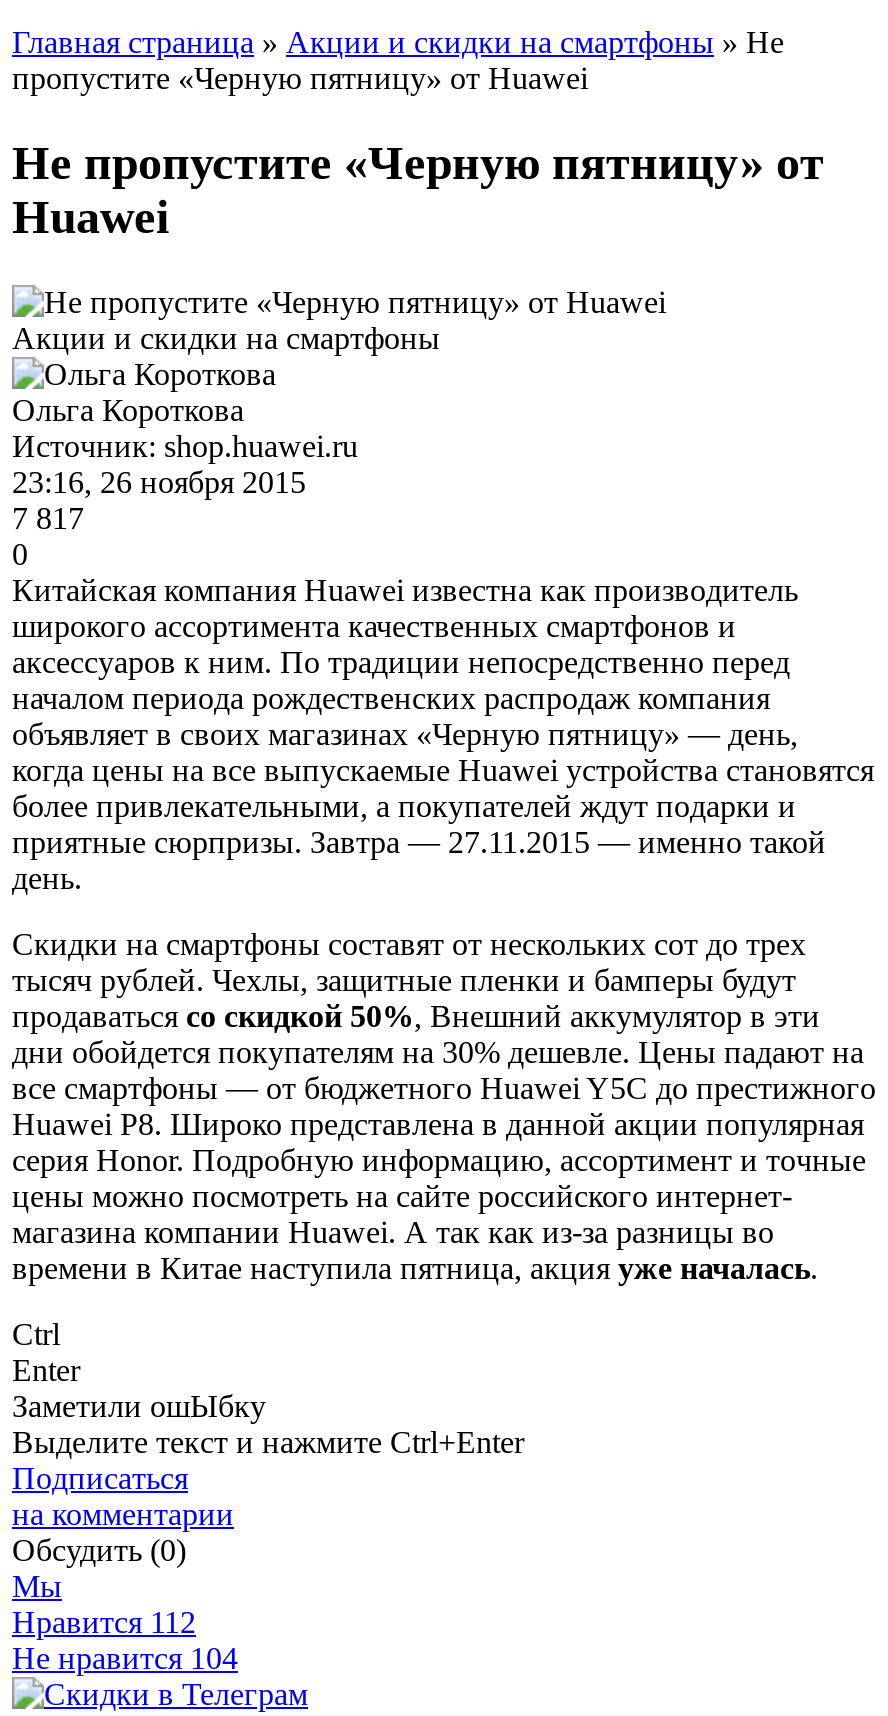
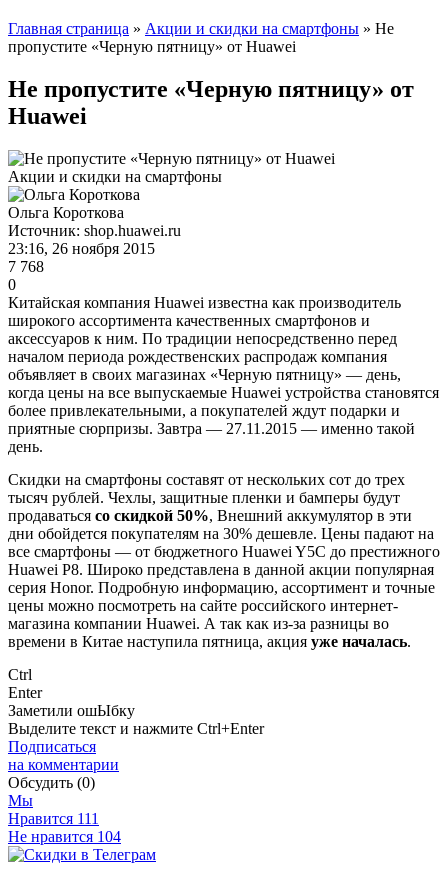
[12,501,84,535] 7 817 -> [8,258,44,275] 7 768
[12,1605,196,1639] Нравится 112 -> [8,810,99,827] Нравится 111

